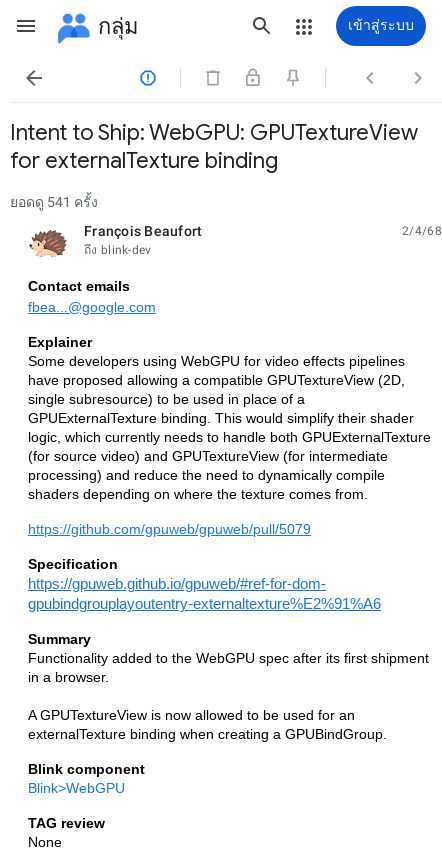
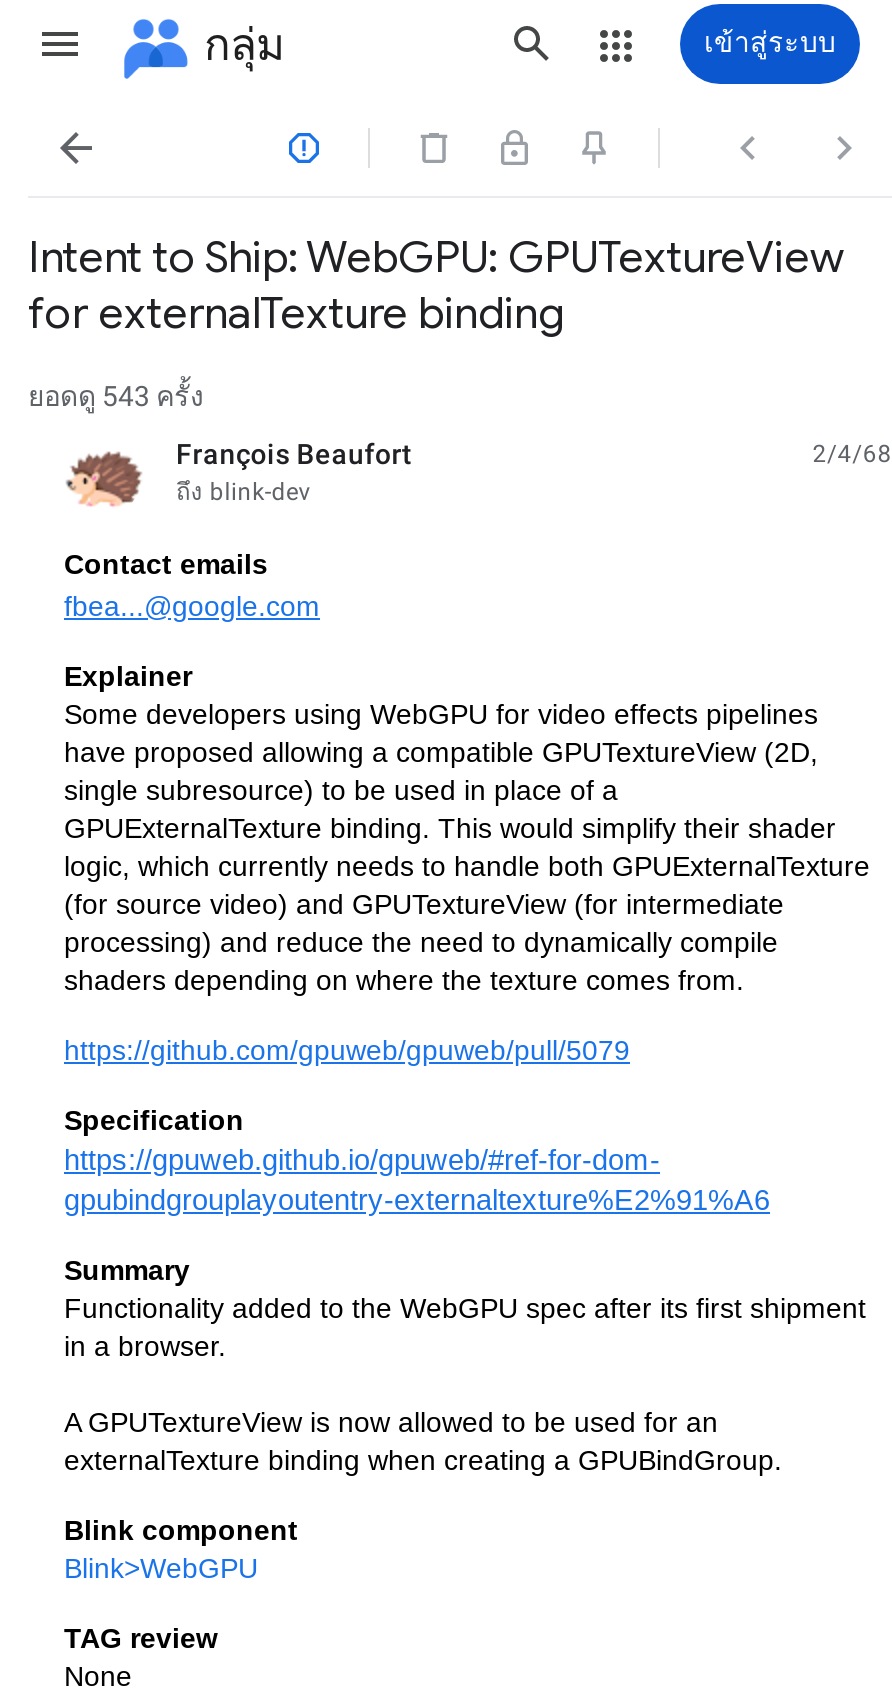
[10,194,98,210] ยอดดู 541 ครั้ง -> [28,380,204,412] ยอดดู 543 ครั้ง

